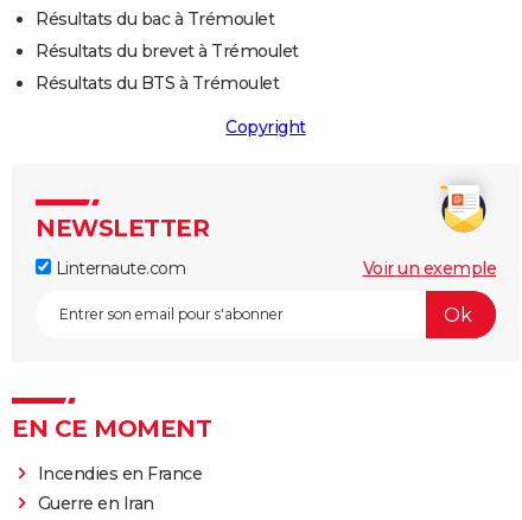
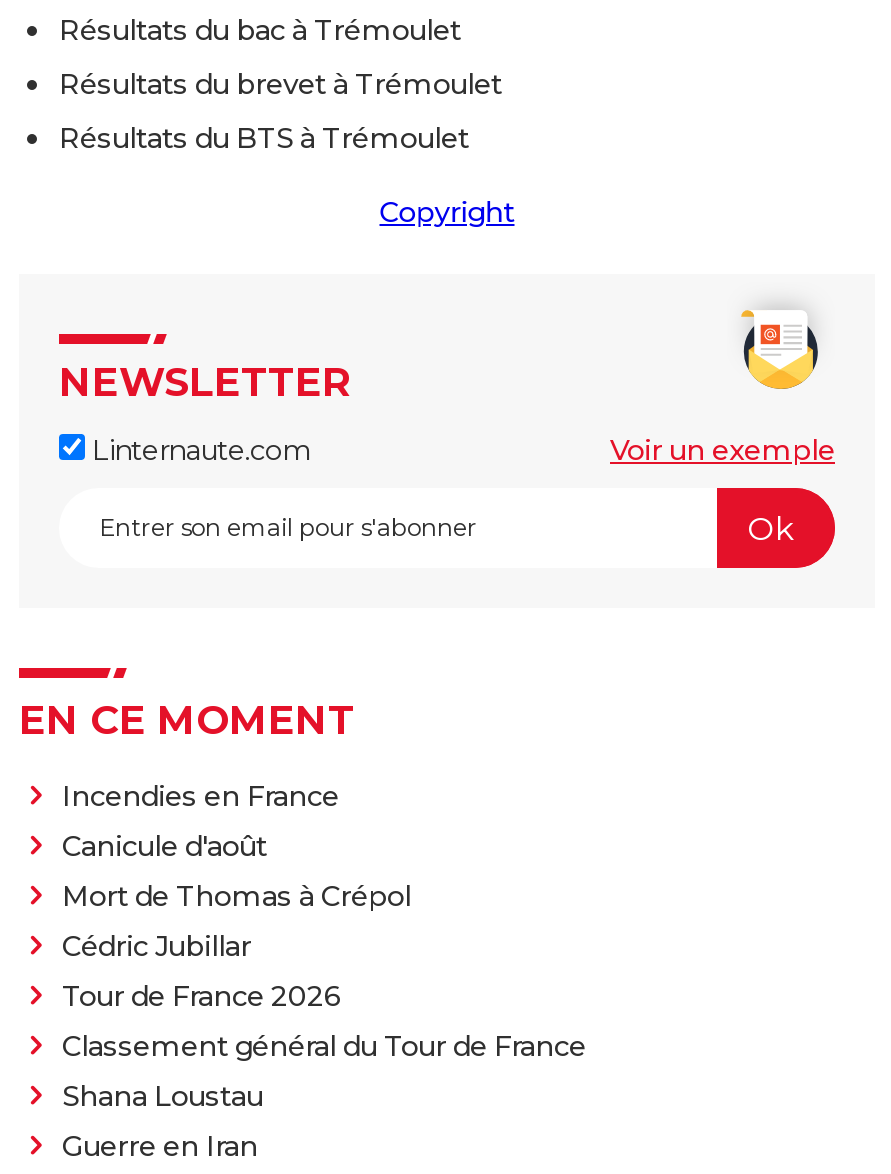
none -> [62,829,586,1115] Canicule d'août | Mort de Thomas à Crépol | Cédric Jubillar | Tour de France 2026 | Classement général du Tour de France | Shana Loustau

